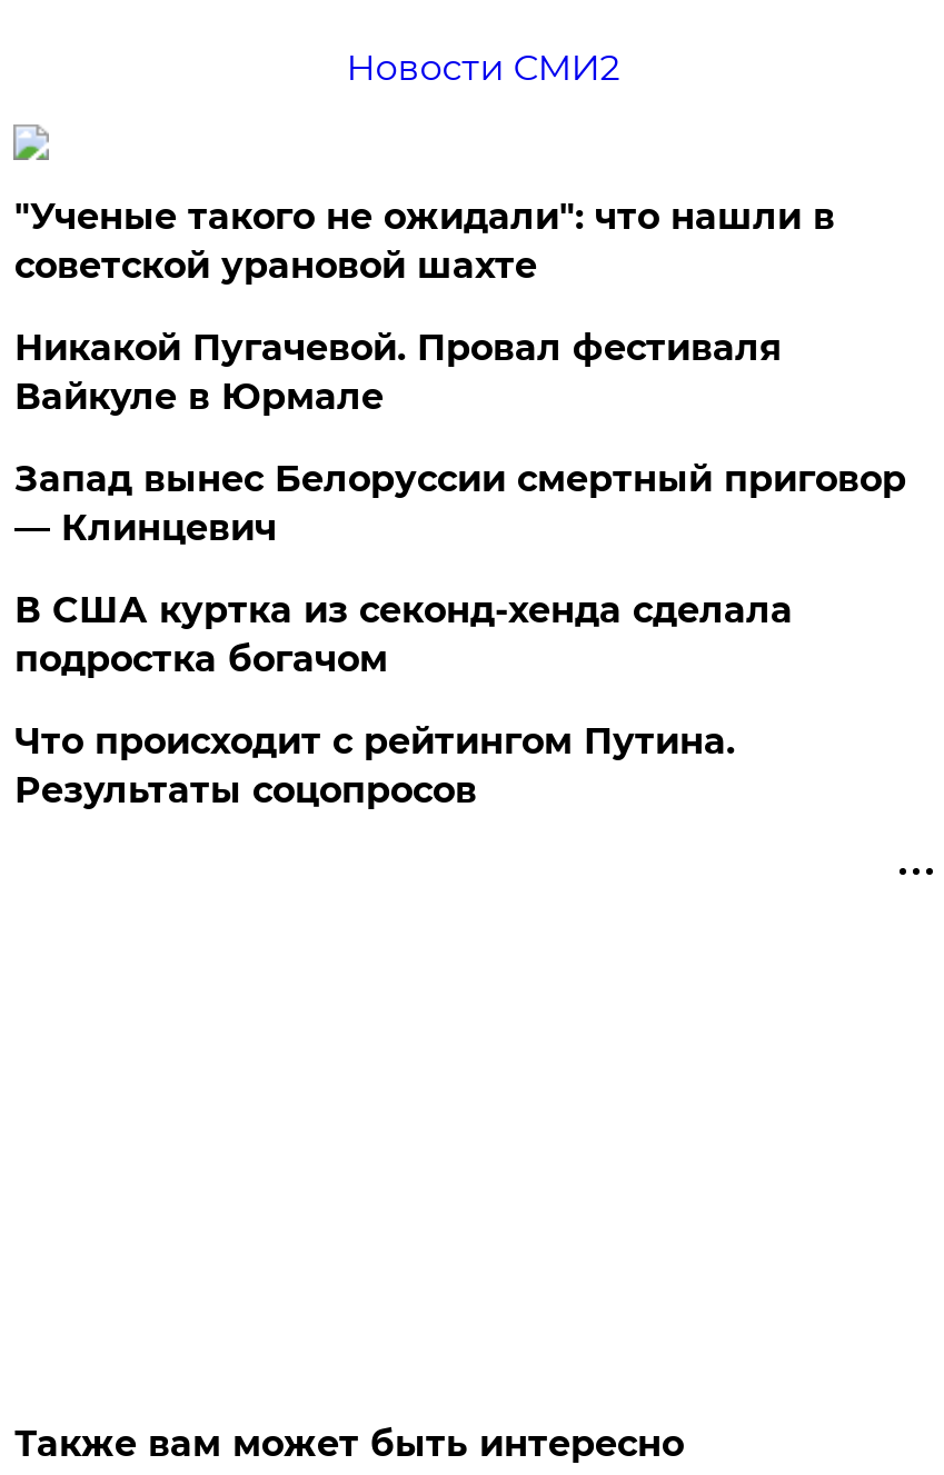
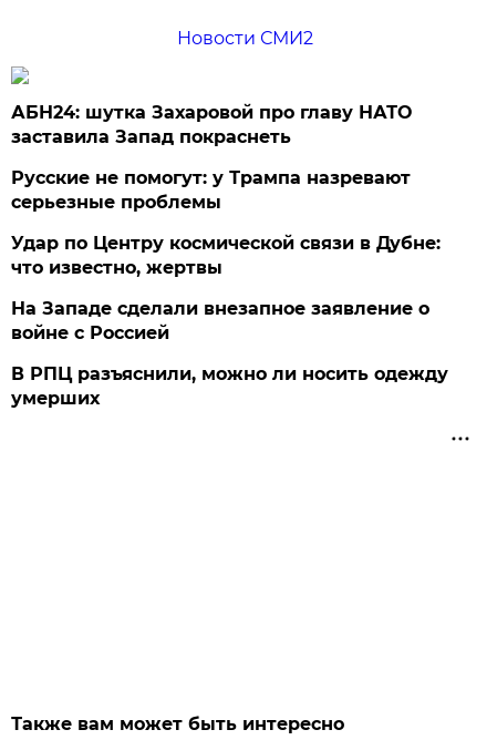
[14,195,835,286] "Ученые такого не ожидали": что нашли в | советской урановой шахте -> [12,102,412,148] АБН24: шутка Захаровой про главу НАТО | заставила Запад покраснеть
[14,326,781,417] Никакой Пугачевой. Провал фестиваля | Вайкуле в Юрмале -> [12,168,411,213] Русские не помогут: у Трампа назревают | серьезные проблемы
[14,458,906,549] Запад вынес Белоруссии смертный приговор | — Клинцевич -> [12,233,441,278] Удар по Центру космической связи в Дубне: | что известно, жертвы
[14,589,793,680] В США куртка из секонд-хенда сделала | подростка богачом -> [12,298,430,344] На Западе сделали внезапное заявление о | войне с Россией
[14,720,735,811] Что происходит с рейтингом Путина. | Результаты соцопросов -> [12,364,449,409] В РПЦ разъяснили, можно ли носить одежду | умерших

